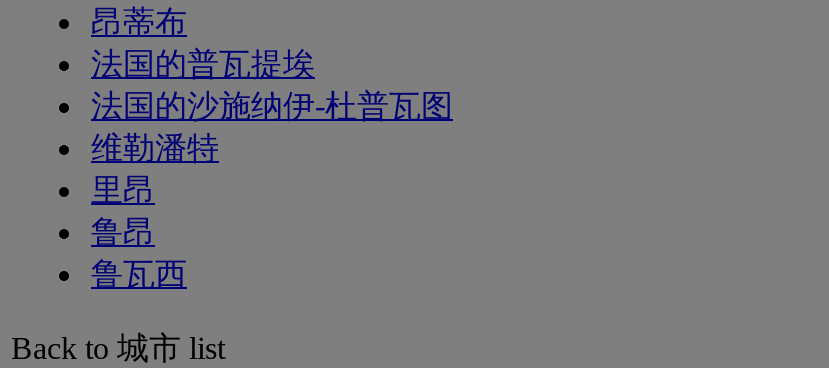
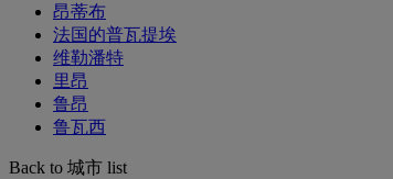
[91,88,453,122] 法国的沙施纳伊-杜普瓦图 -> none

